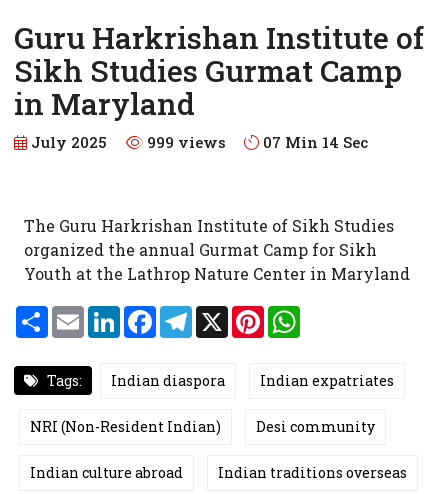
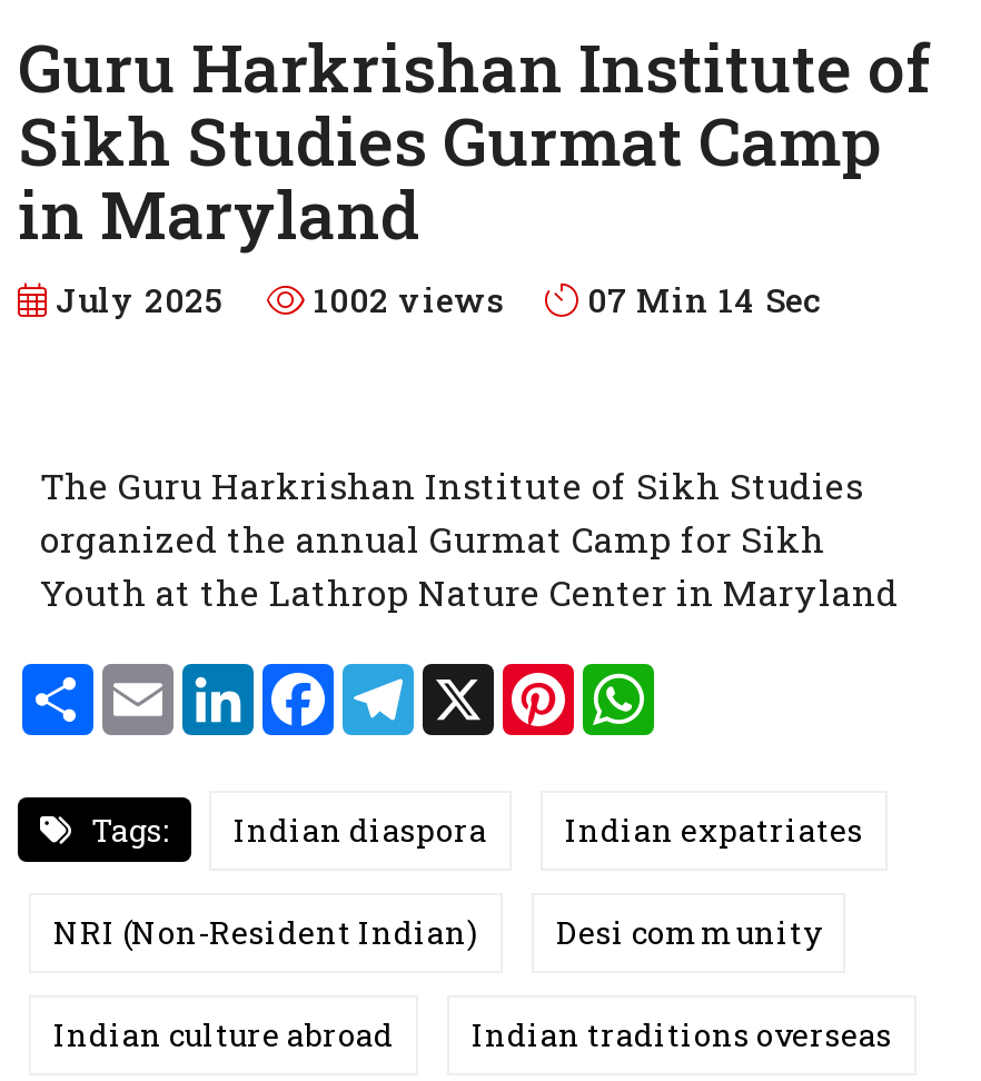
[27,132,368,152] July 2025 999 views 07 Min 14 Sec -> [47,276,821,321] July 2025 1002 views 07 Min 14 Sec

